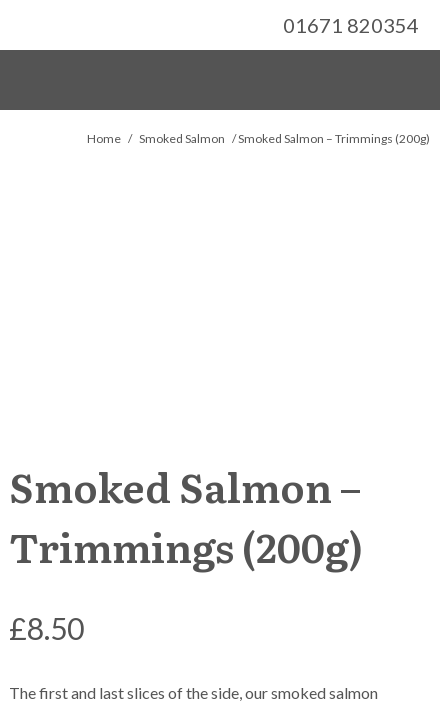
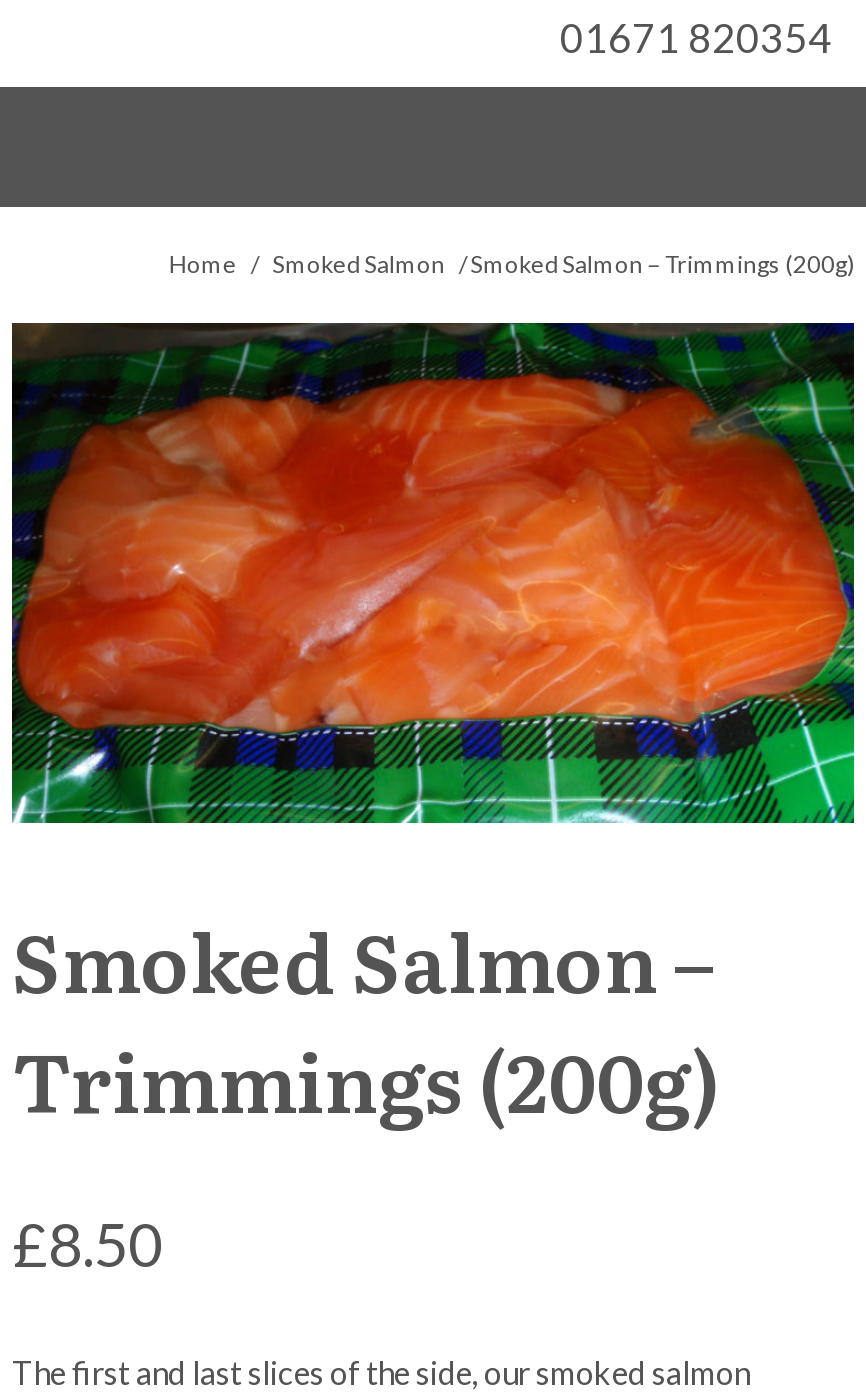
none -> [10,321,856,827] [image]

